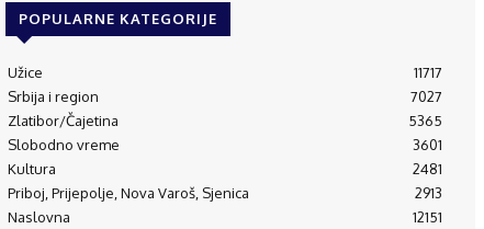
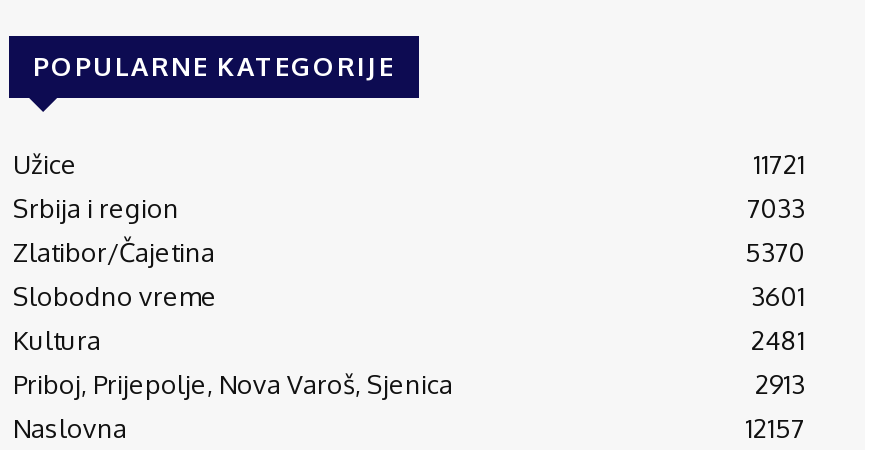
[414,63,442,81] 11717 -> [753,147,805,179] 11721
[410,87,442,105] 7027 -> [747,191,805,223] 7033
[408,111,442,129] 5365 -> [745,235,805,267] 5370
[413,208,442,225] 12151 -> [745,411,805,443] 12157

